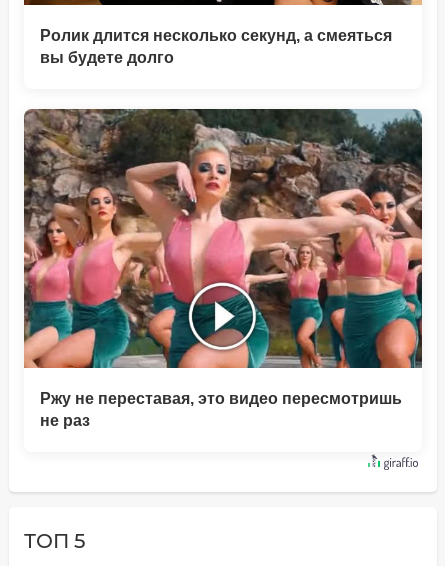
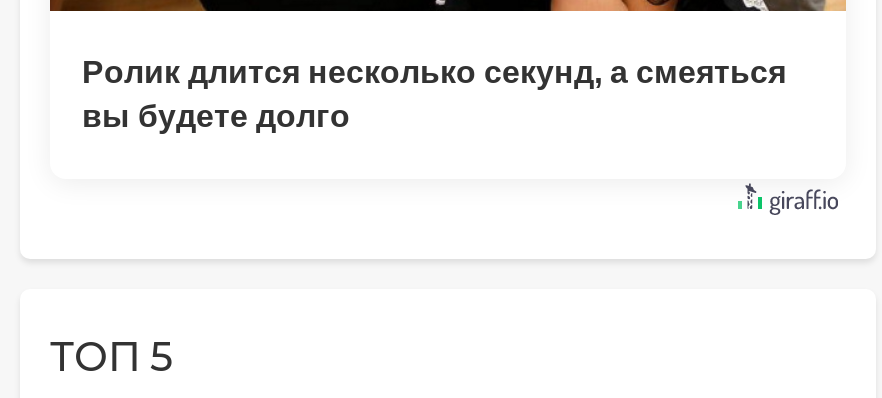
[24,93,423,429] [image] | Ржу не переставая, это видео пересмотришь | не раз -> none

